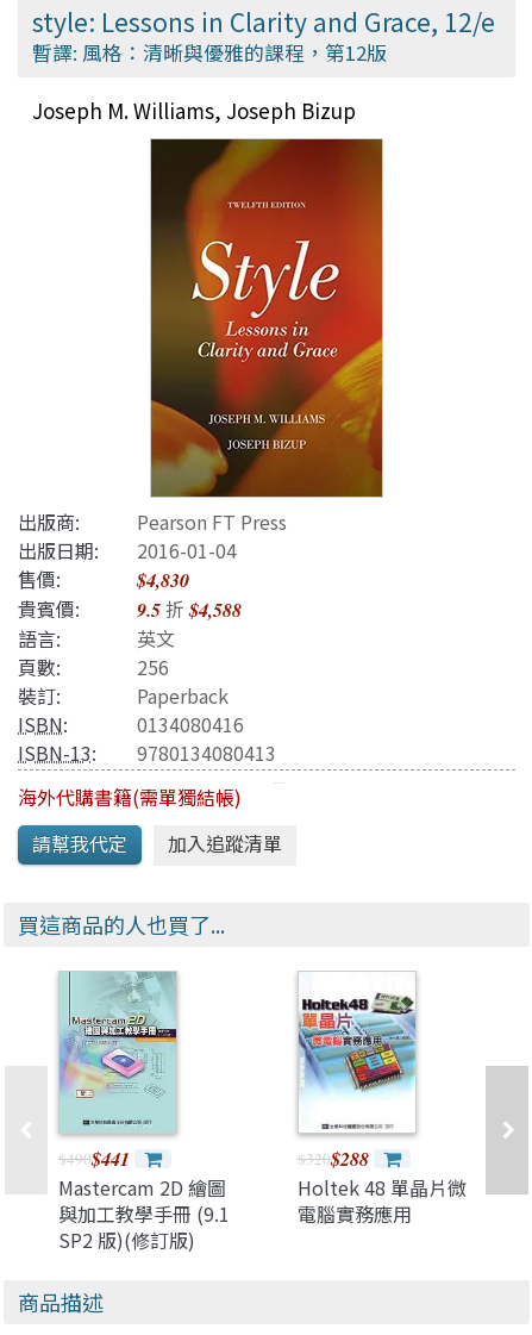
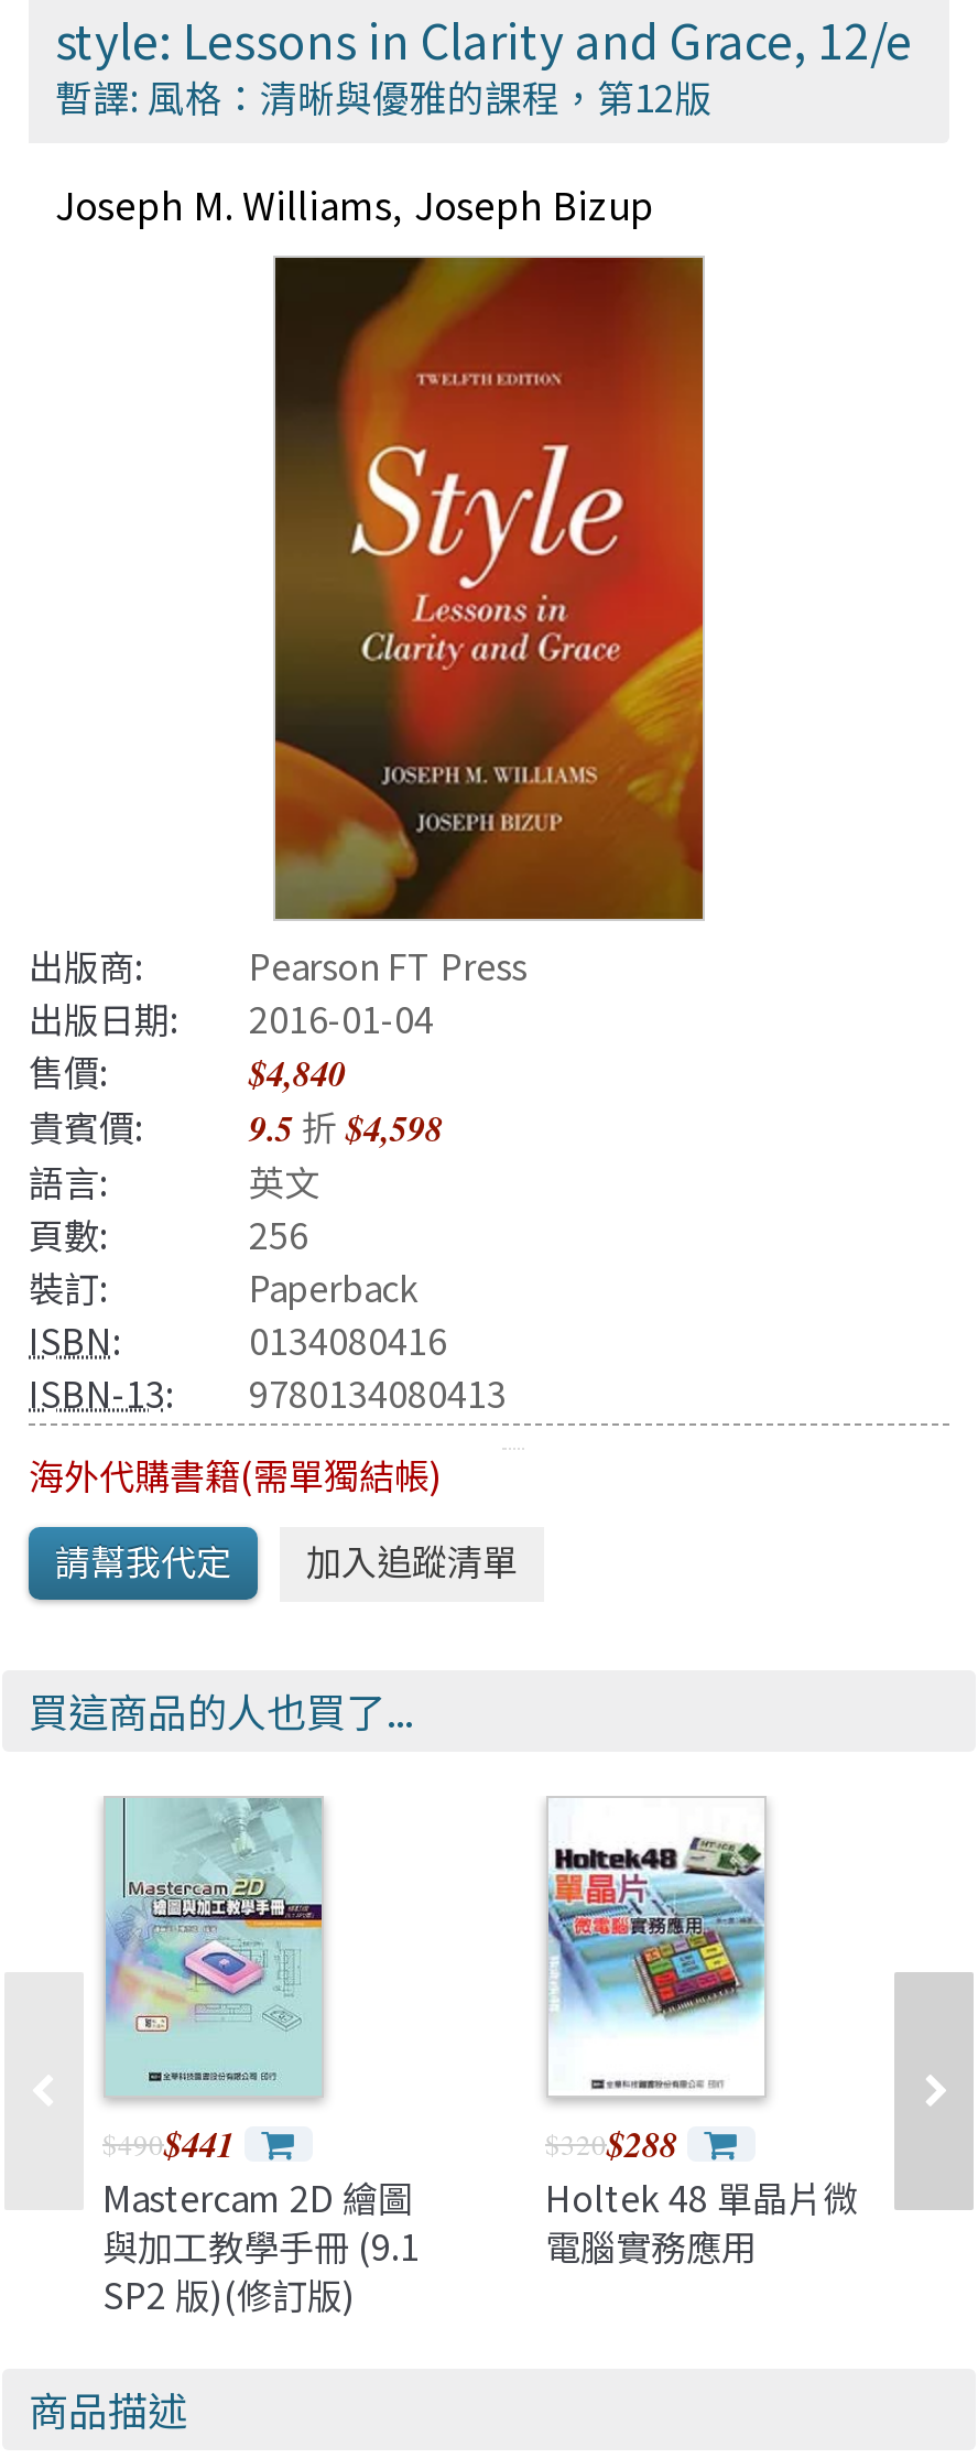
[137,567,189,593] $4,830 -> [249,1049,346,1097] $4,840
[18,594,242,623] 貴賓價: 9.5折$4,588 -> [29,1100,443,1152] 貴賓價: 9.5折$4,598

